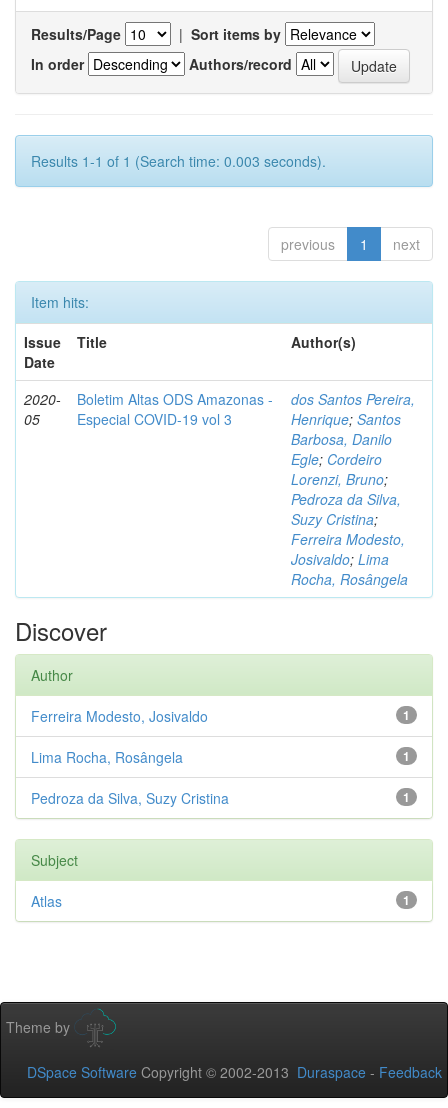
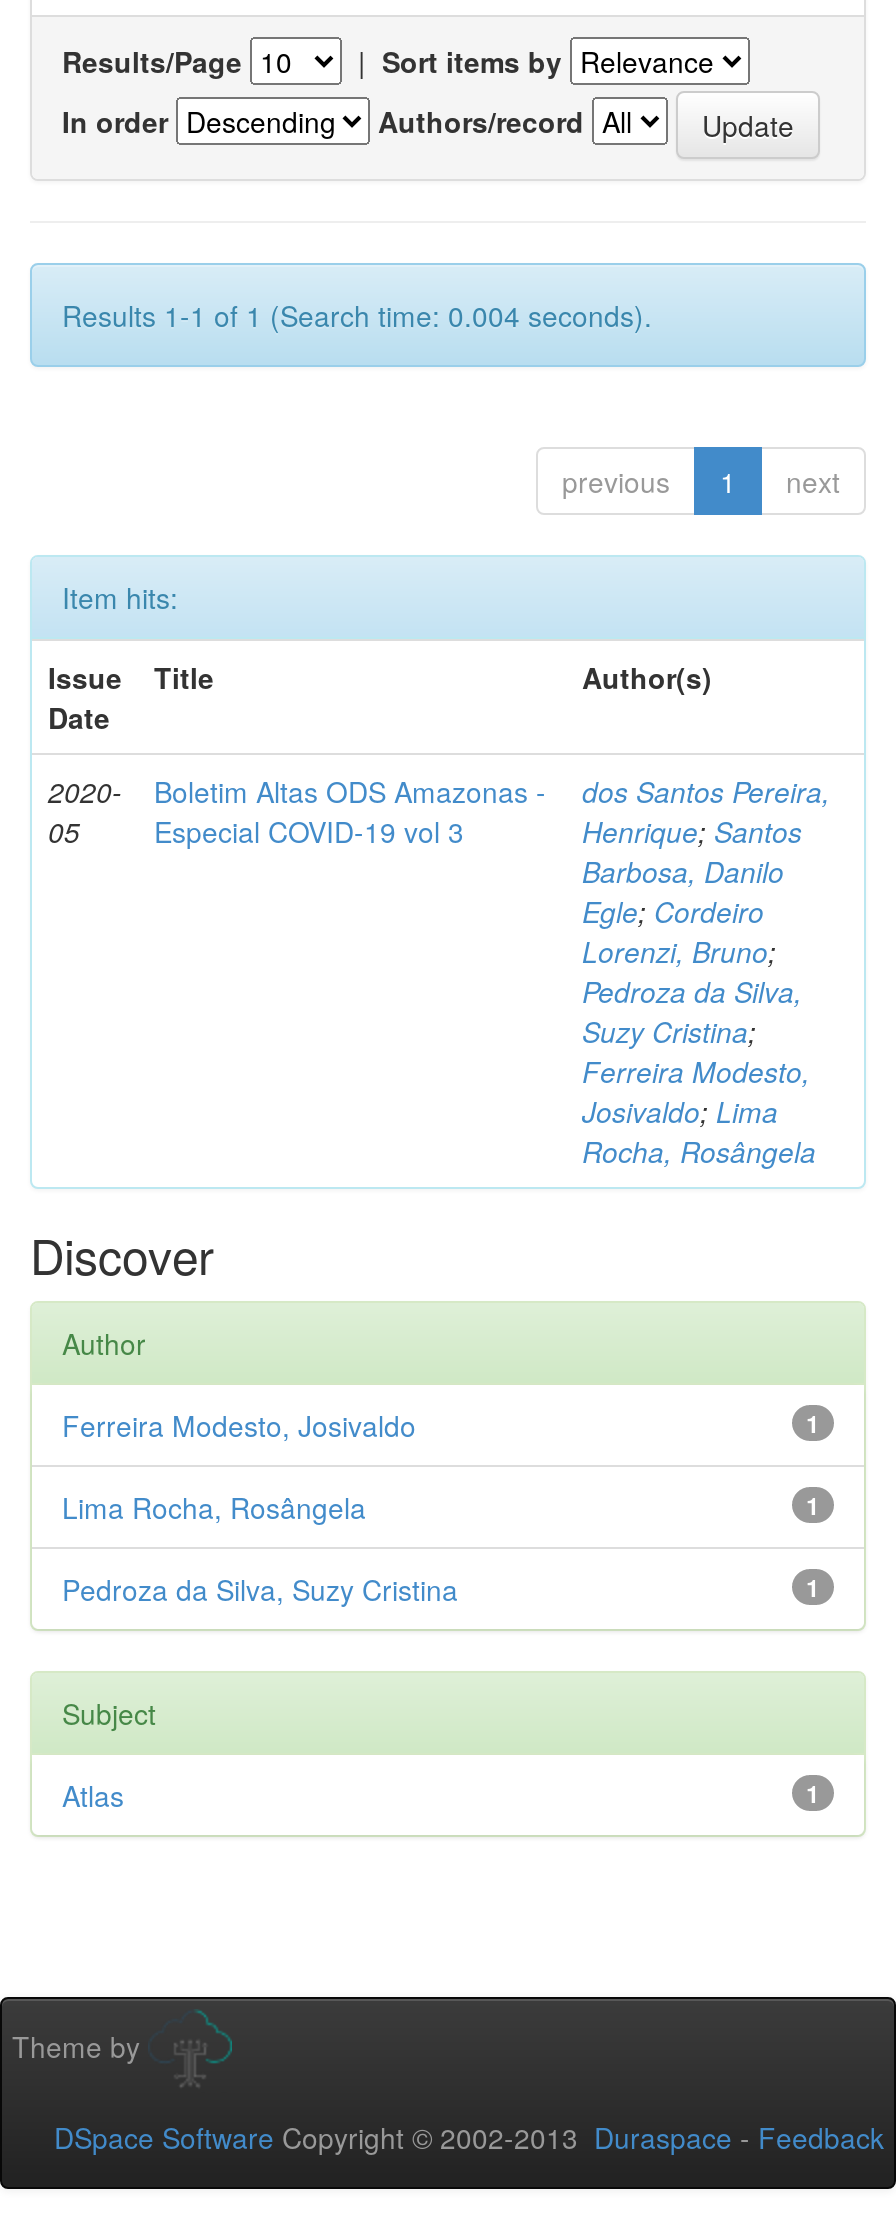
[31,151,326,171] Results 1-1 of 1 (Search time: 0.003 seconds). -> [62,295,652,335] Results 1-1 of 1 (Search time: 0.004 seconds).

